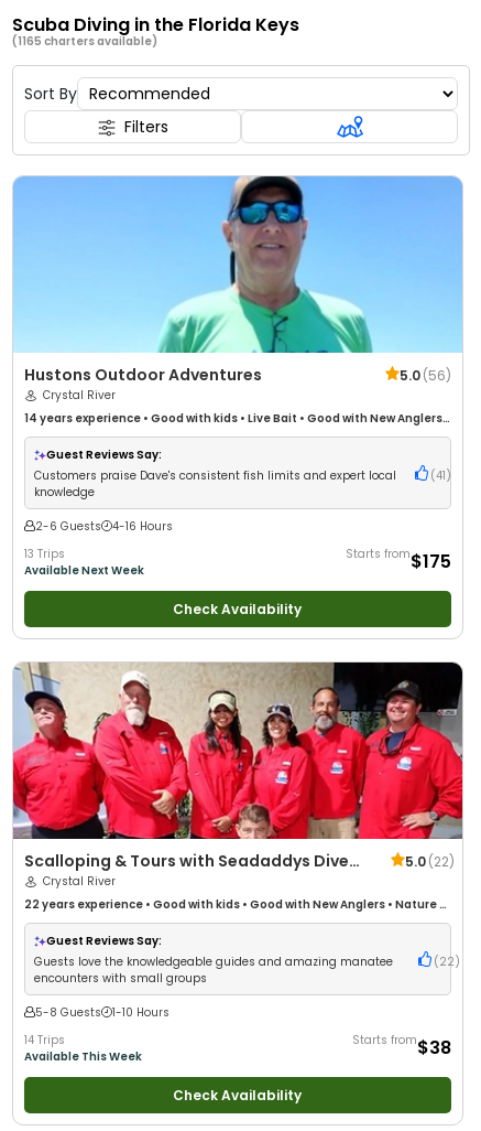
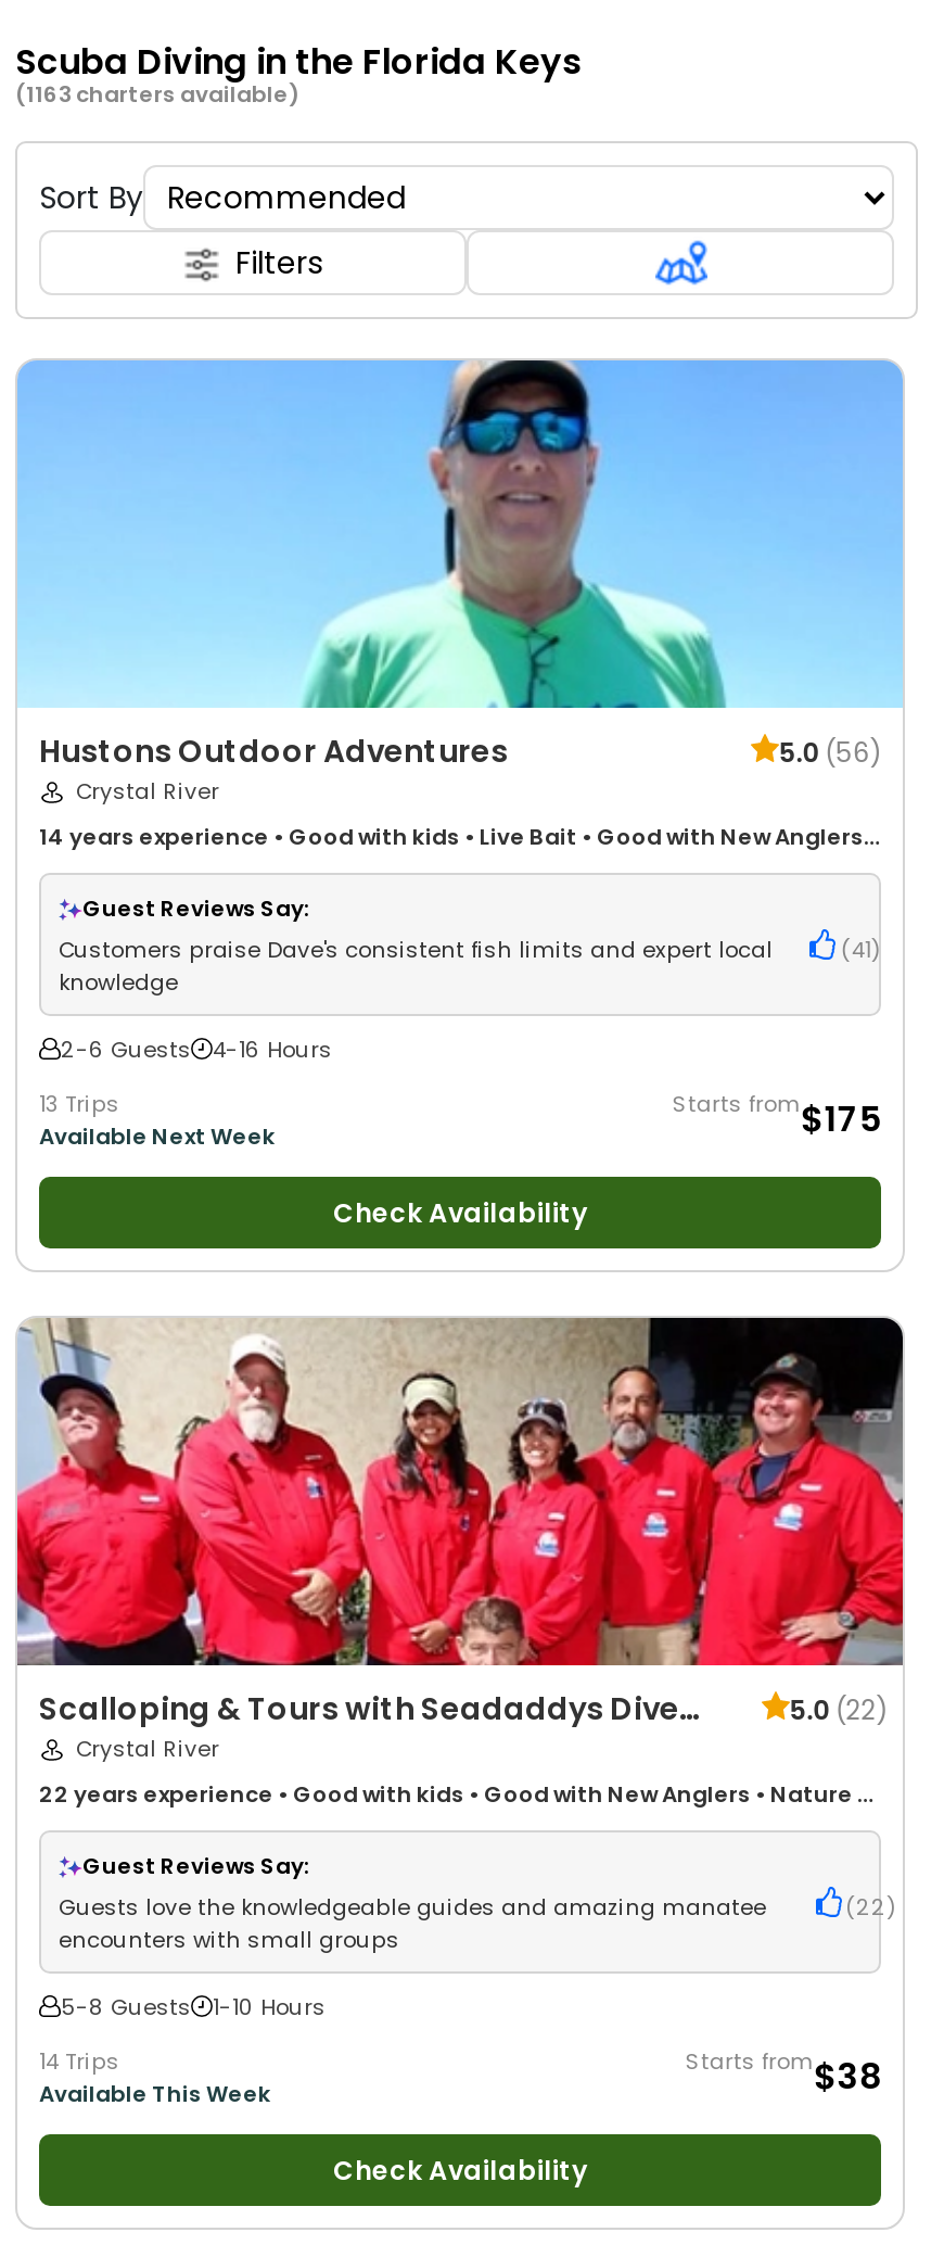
[12,33,157,50] (1165 charters available) -> [15,78,299,111] (1163 charters available)

